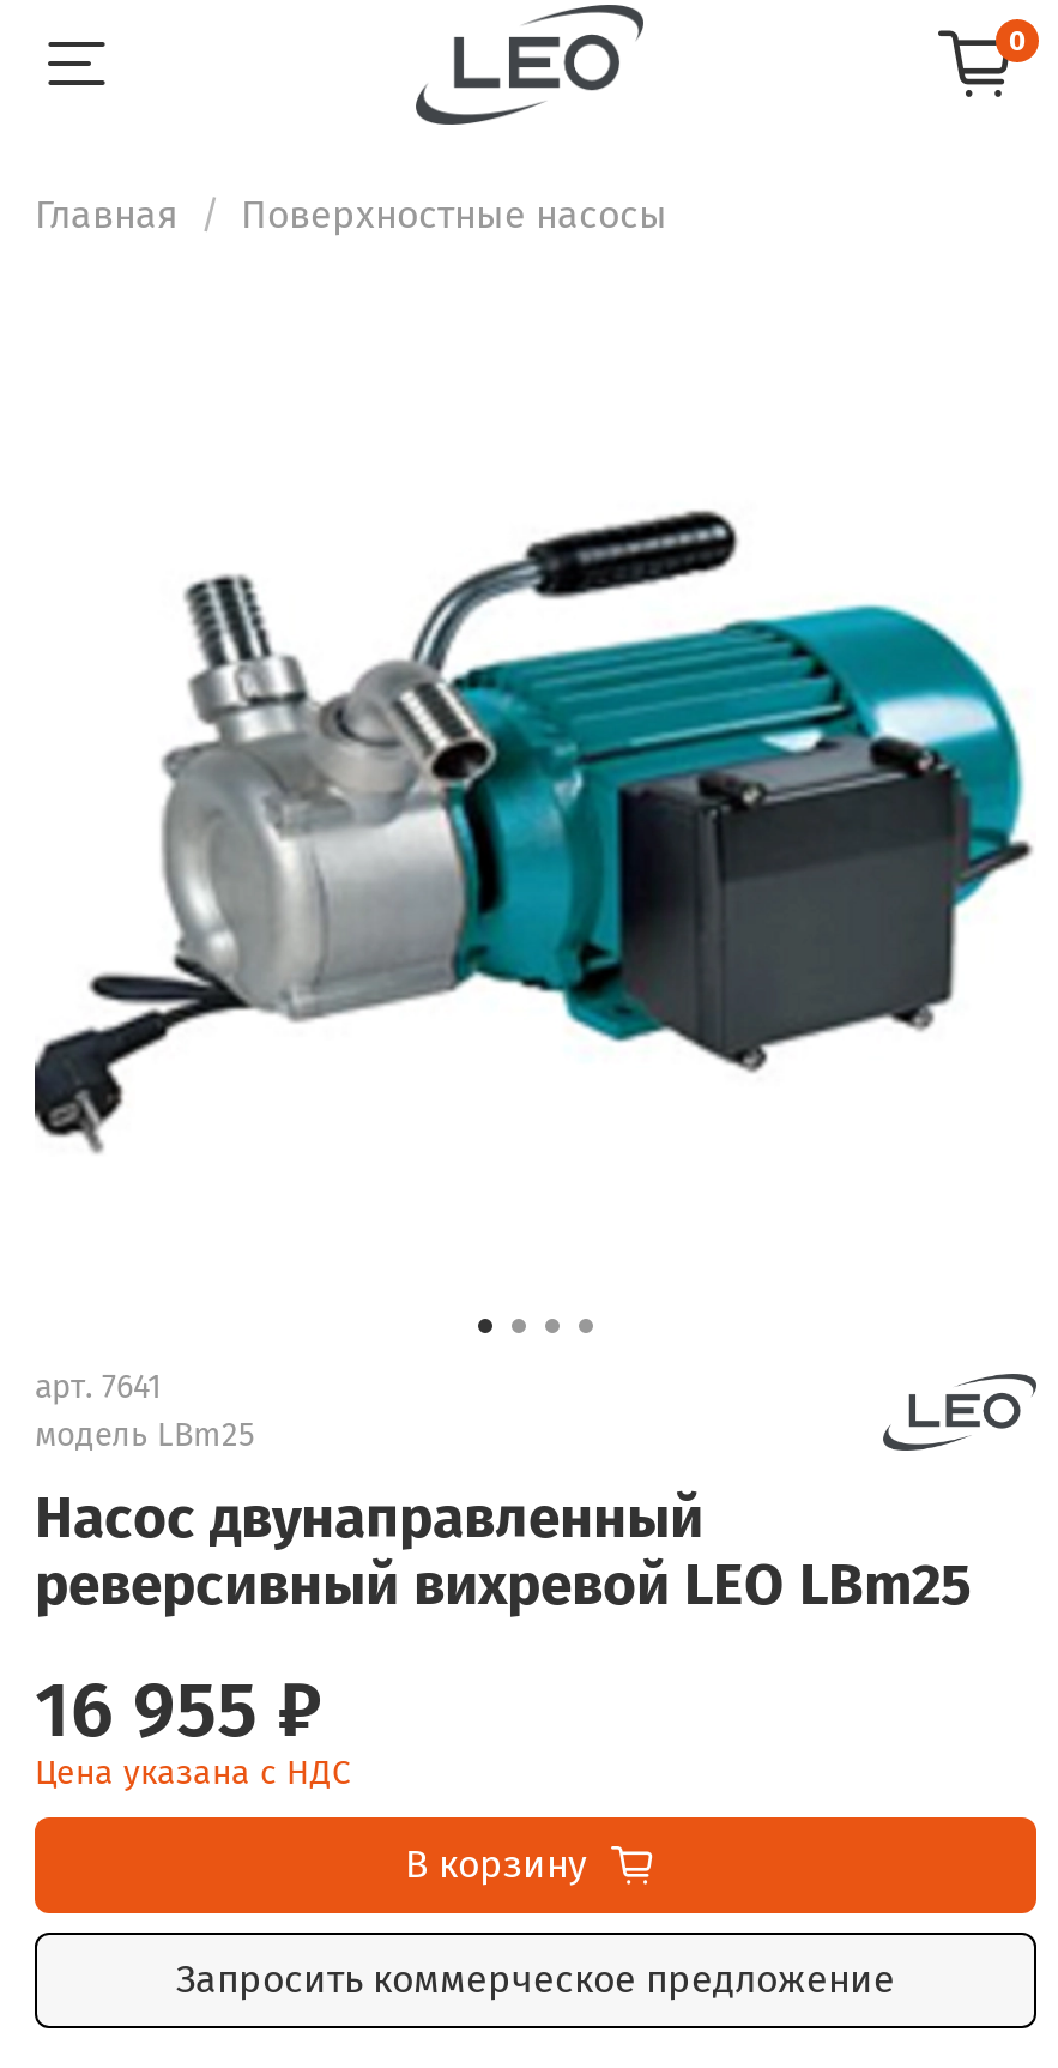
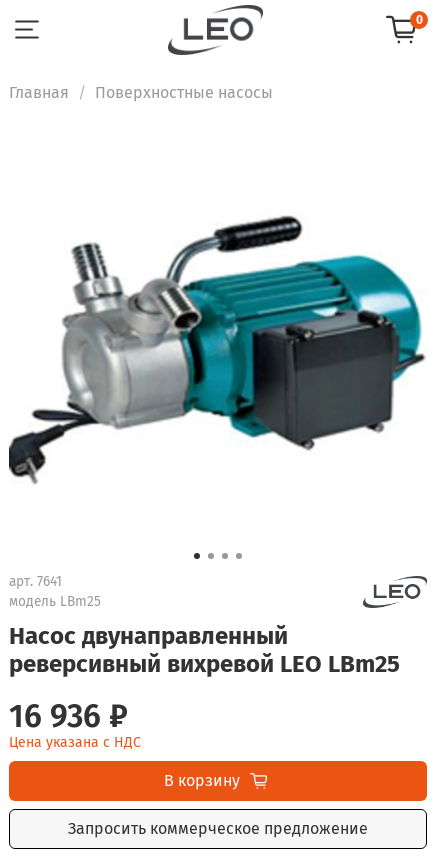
[35,1664,322,1755] 16 955 ₽ -> [9,697,128,735] 16 936 ₽

